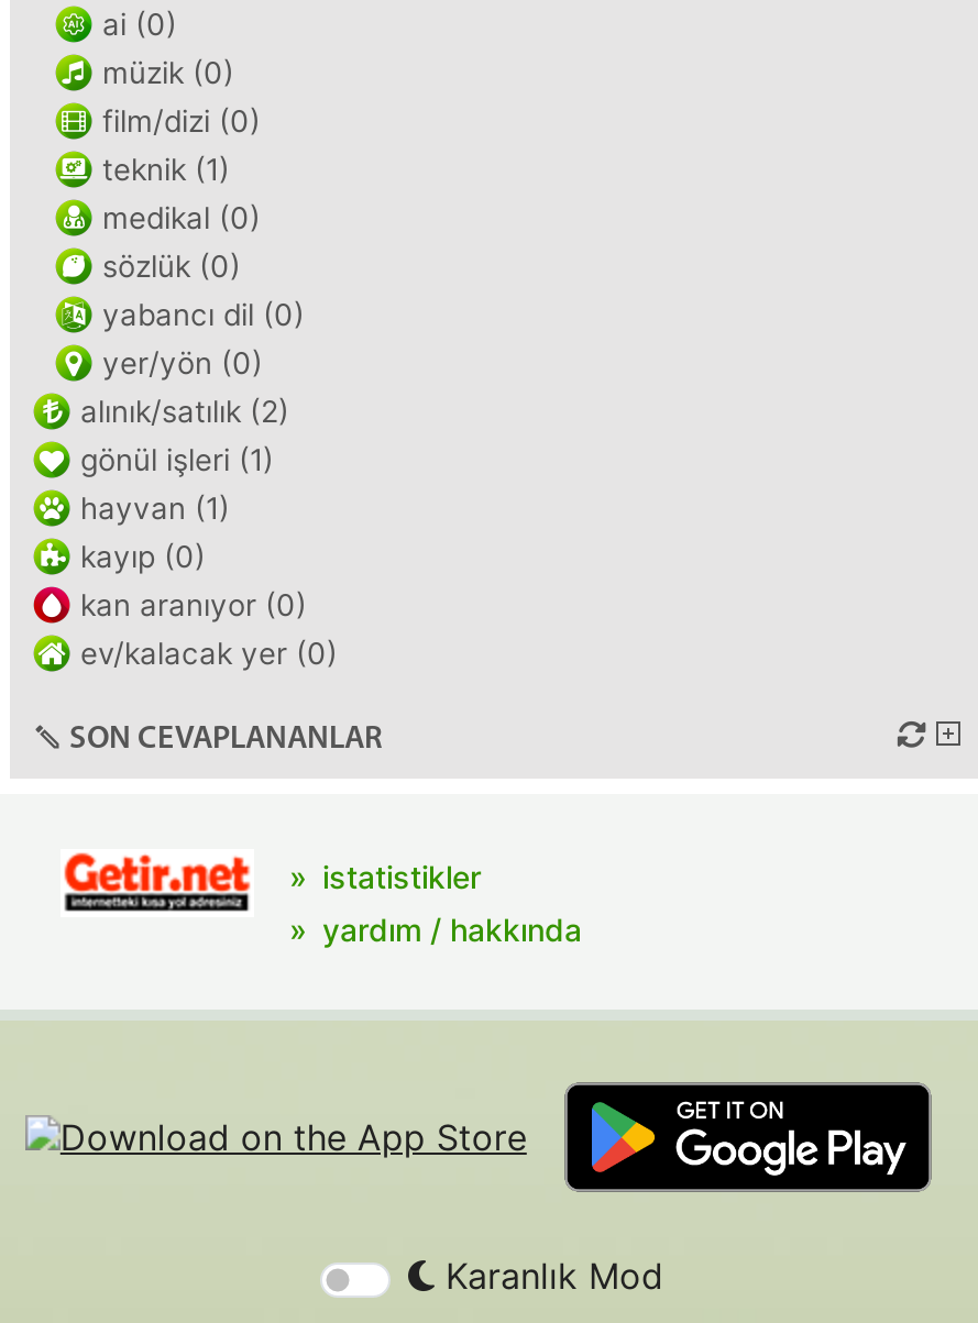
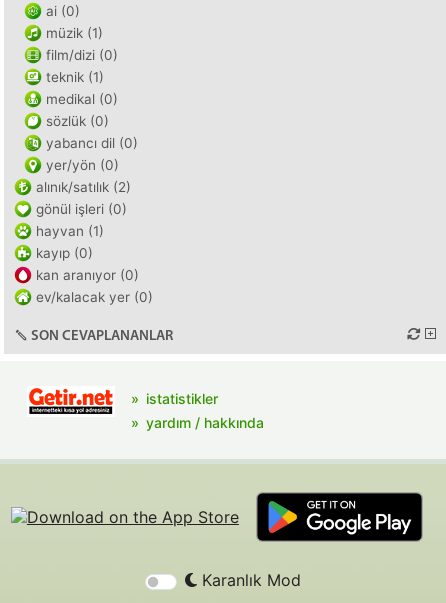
[102,55,234,90] müzik (0) -> [46,25,103,41] müzik (1)
[80,442,274,477] gönül işleri (1) -> [36,201,127,217] gönül işleri (0)

